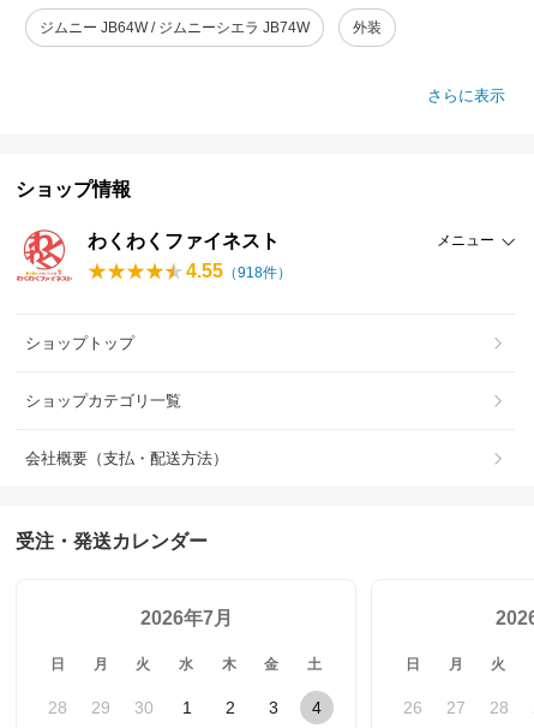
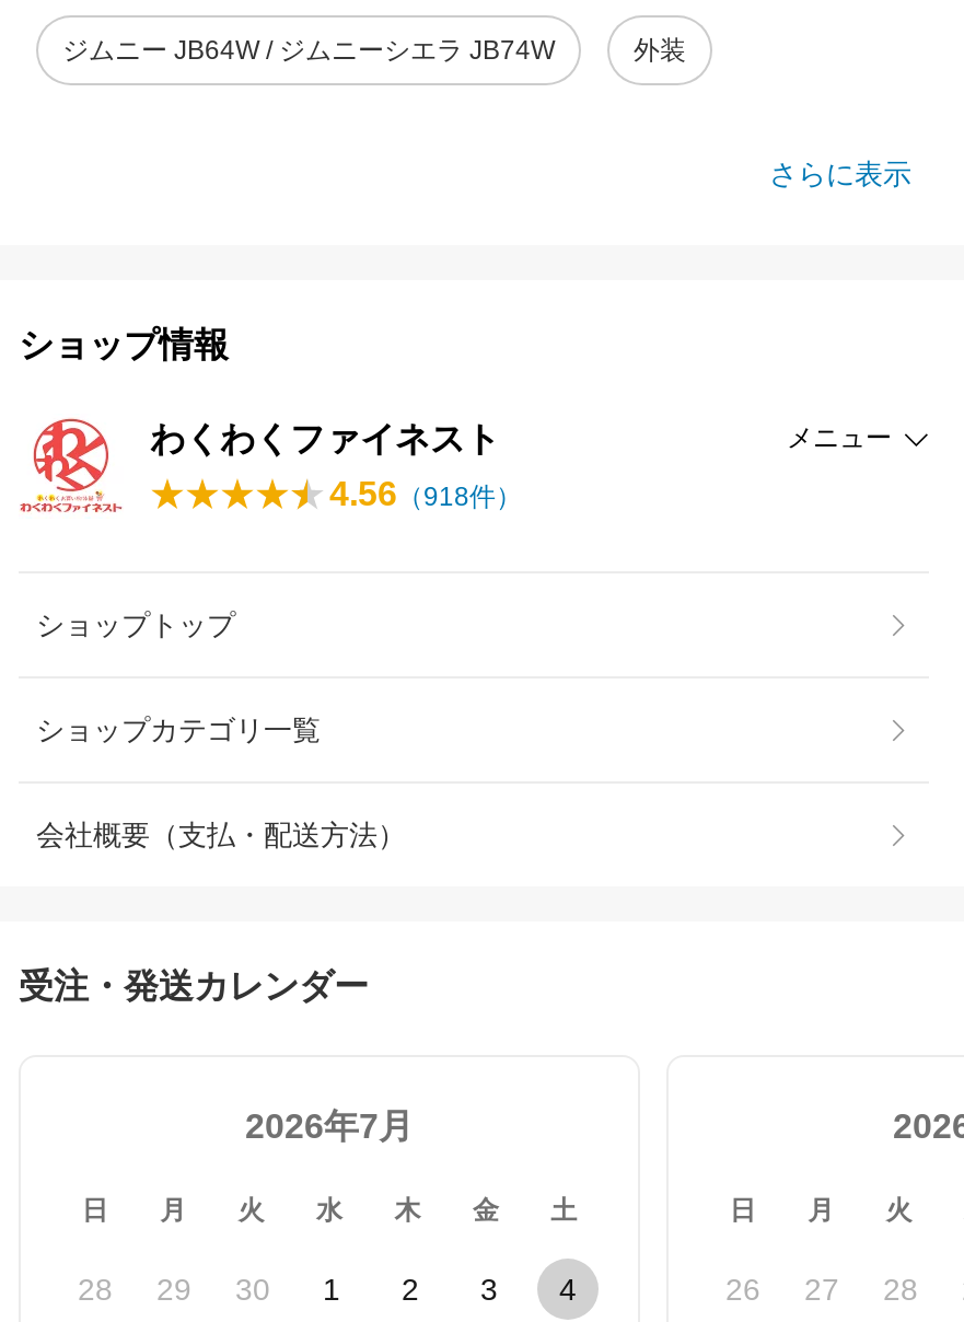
[186,261,292,281] 4.55（918件） -> [329,475,522,513] 4.56（918件）

